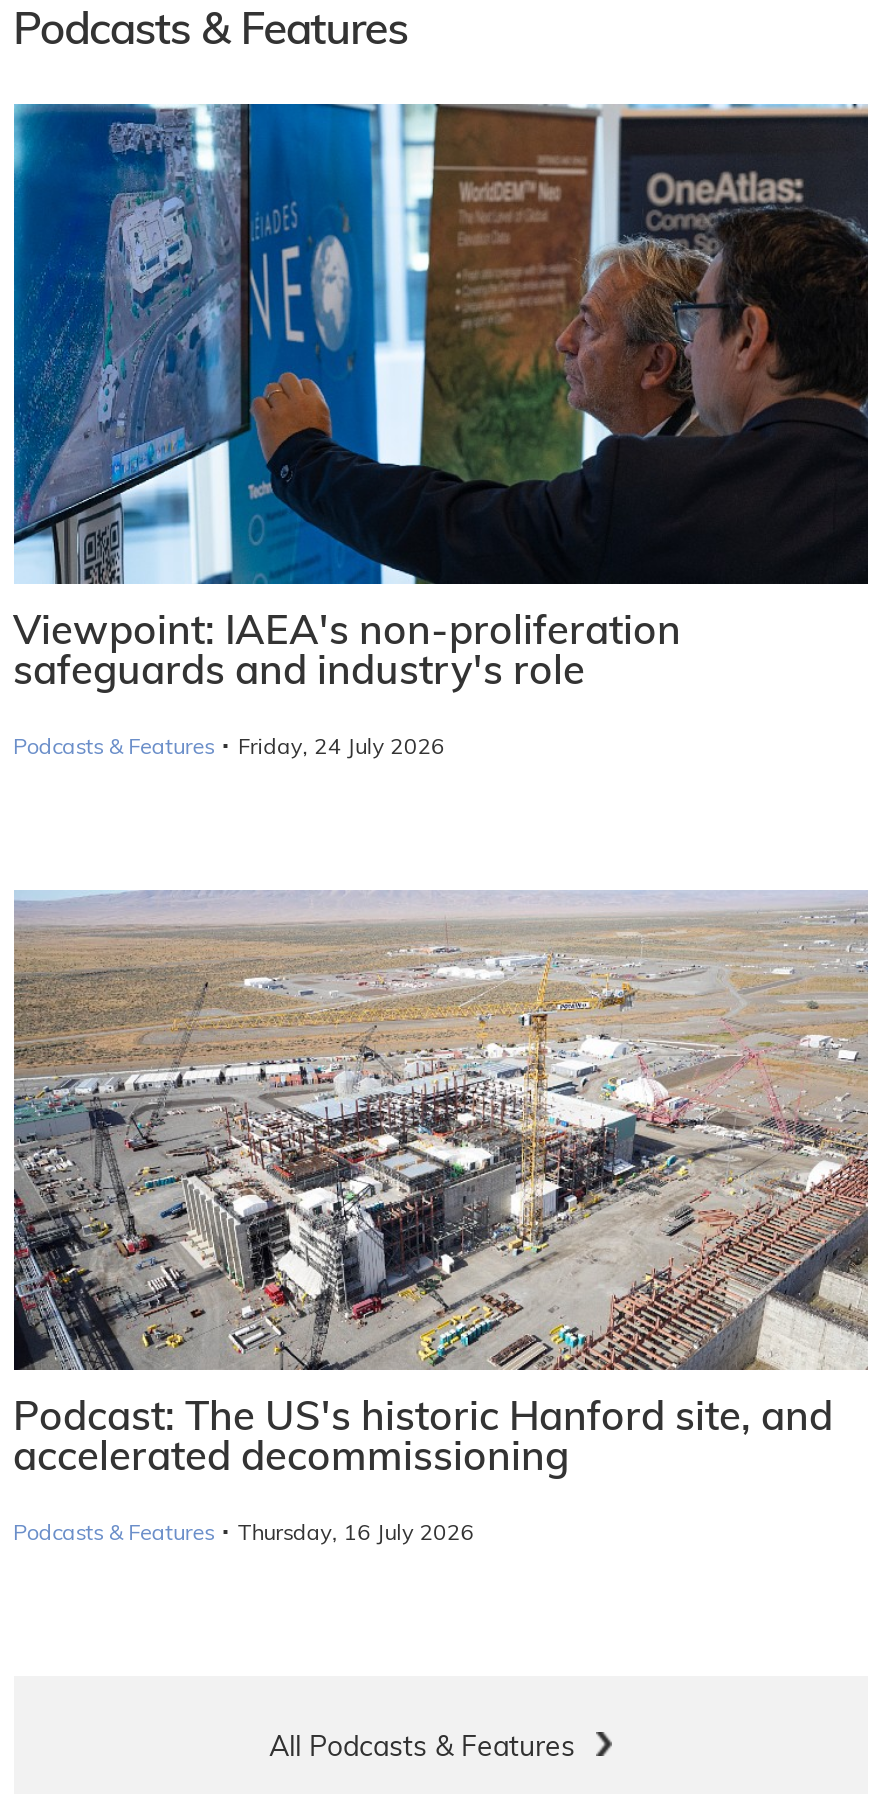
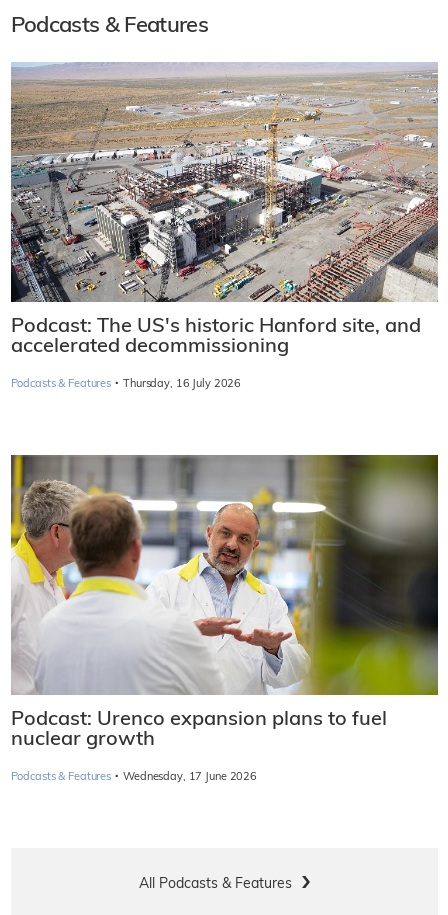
[12,102,870,762] [image] | Viewpoint: IAEA's non-proliferation | safeguards and industry's role | Podcasts & Features · Friday, 24 July 2026 -> none
moved [10,888,872,1549] -> [9,61,440,391]: [image] | Podcast: The US's historic Hanford site, and | accelerated decommissioning | Podcasts & Features · Thursday, 16 July 2026
none -> [10,454,439,784] [image] | Podcast: Urenco expansion plans to fuel | nuclear growth | Podcasts & Features · Wednesday, 17 June 2026

